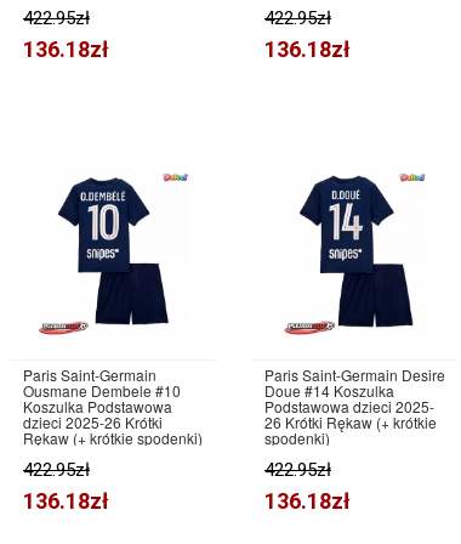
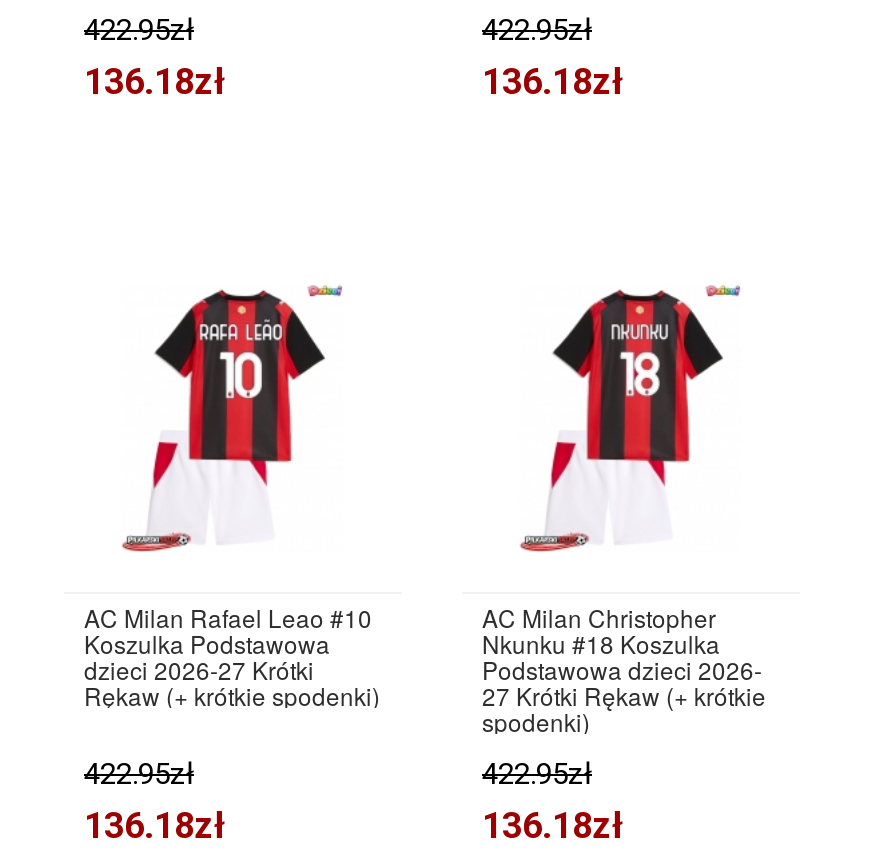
[23,174,188,401] [image] | Paris Saint-Germain | Ousmane Dembele #10 -> [84,286,372,634] [image] | AC Milan Rafael Leao #10
[264,174,445,432] [image] | Paris Saint-Germain Desire | Doue #14 Koszulka | Podstawowa dzieci 2025- | 26 Krótki Rękaw (+ krótkie -> [482,288,766,712] [image] | AC Milan Christopher | Nkunku #18 Koszulka | Podstawowa dzieci 2026- | 27 Krótki Rękaw (+ krótkie
[23,412,163,432] dzieci 2025-26 Krótki -> [84,652,314,686] dzieci 2026-27 Krótki

